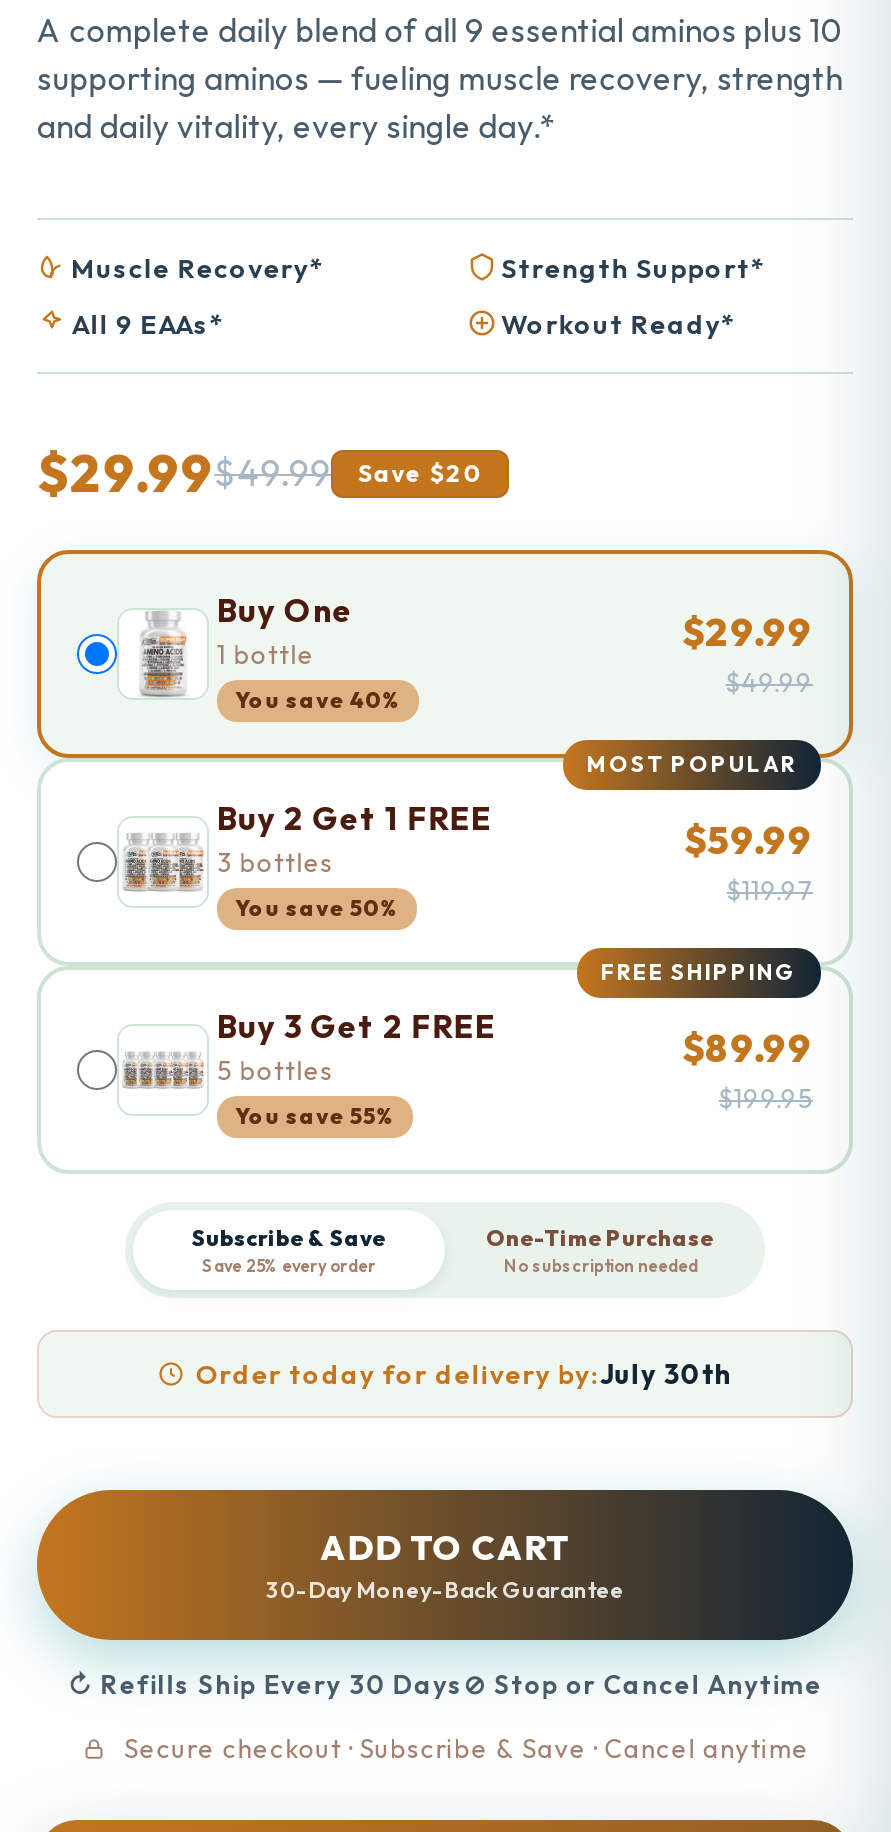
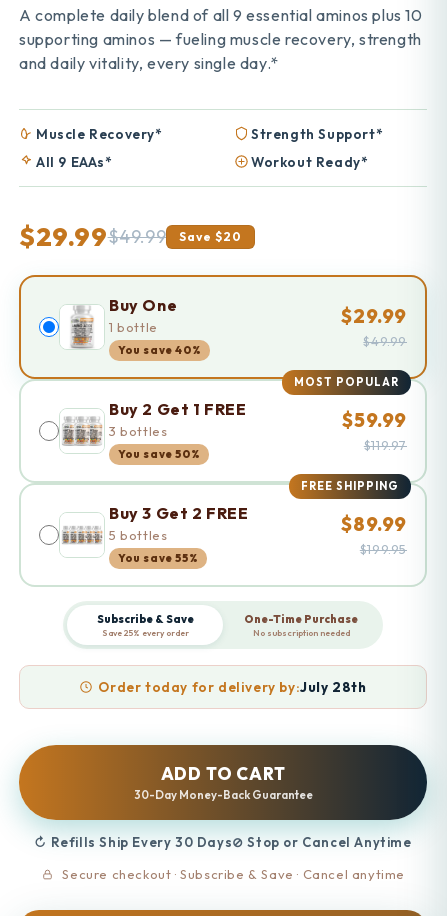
[196,1356,732,1392] Order today for delivery by:July 30th -> [98,678,367,696] Order today for delivery by:July 28th

